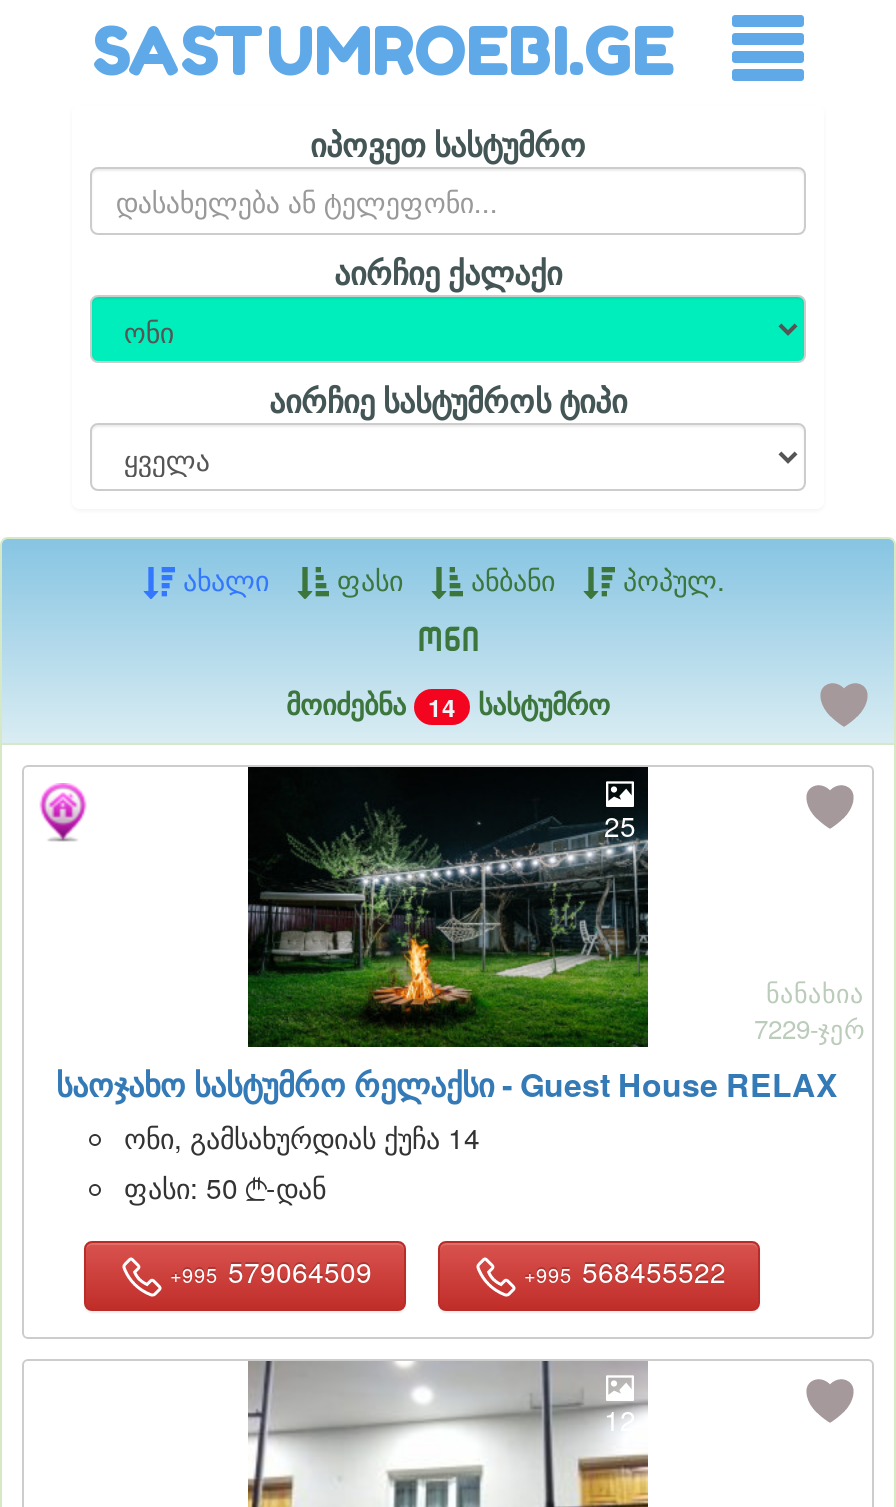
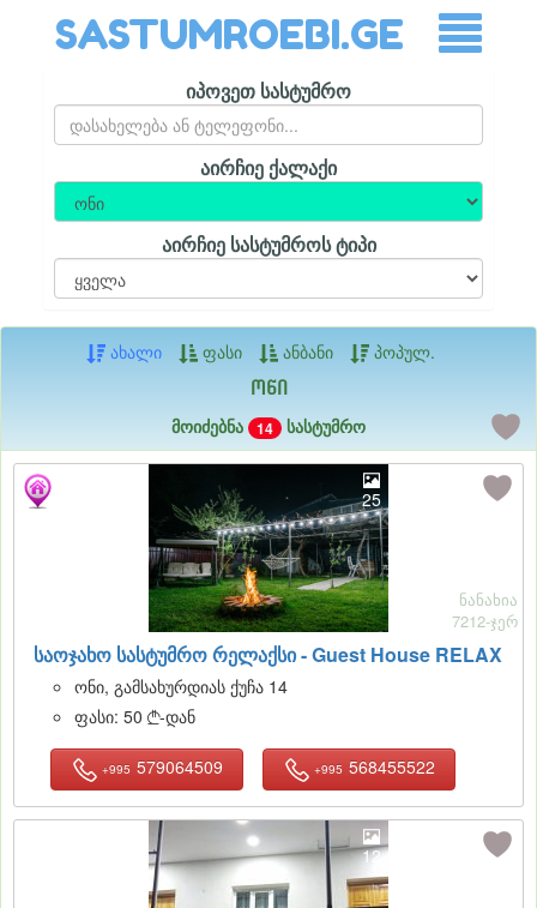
[754,1009,864,1047] 7229-ჯერ -> [452,610,518,632] 7212-ჯერ

